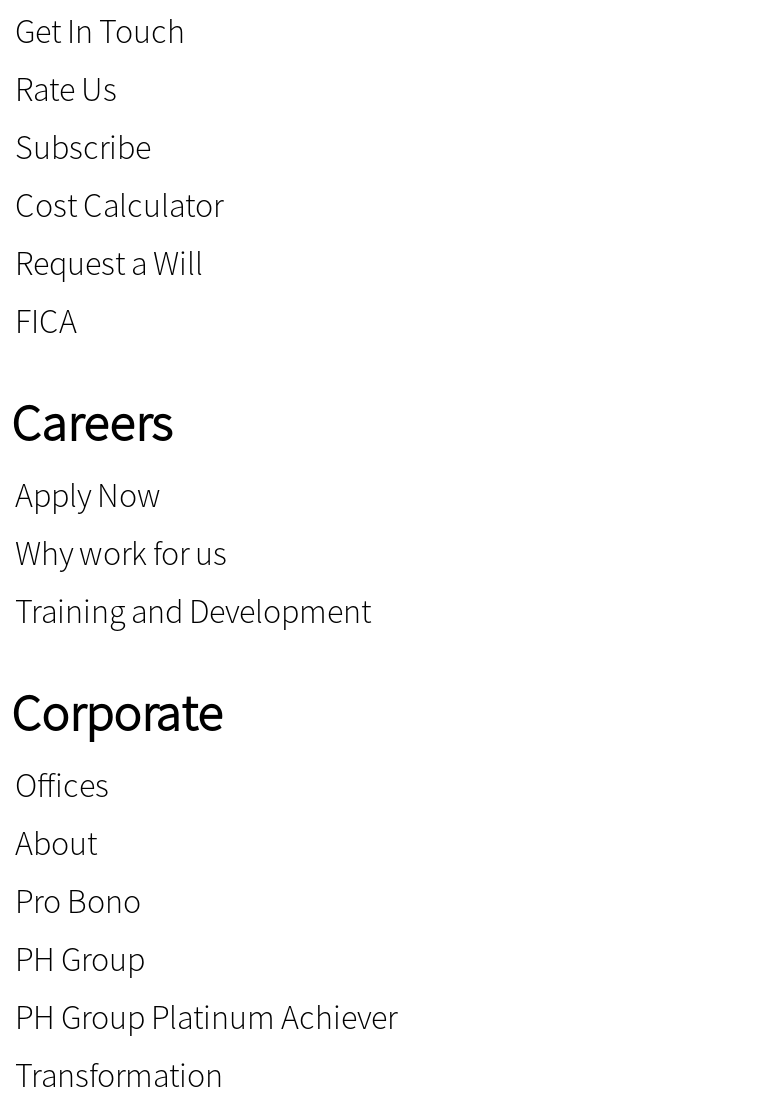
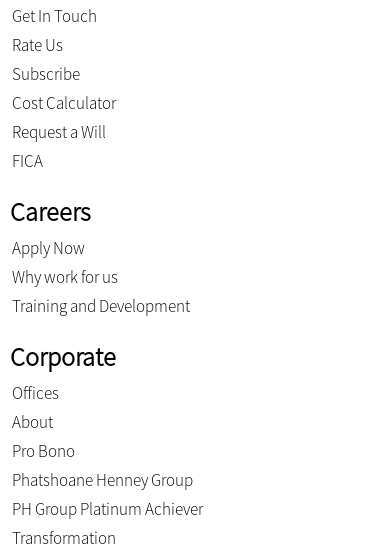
[15,937,145,981] PH Group -> [12,469,193,491] Phatshoane Henney Group

